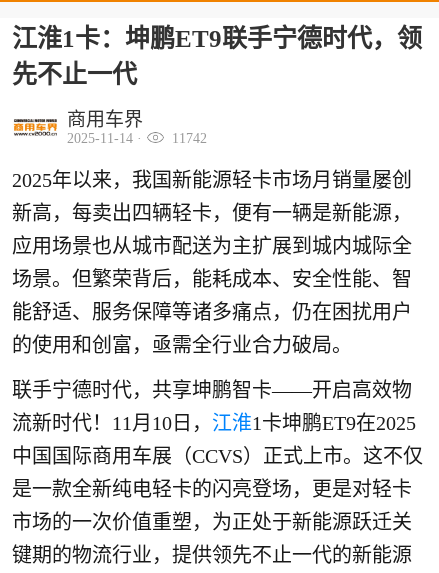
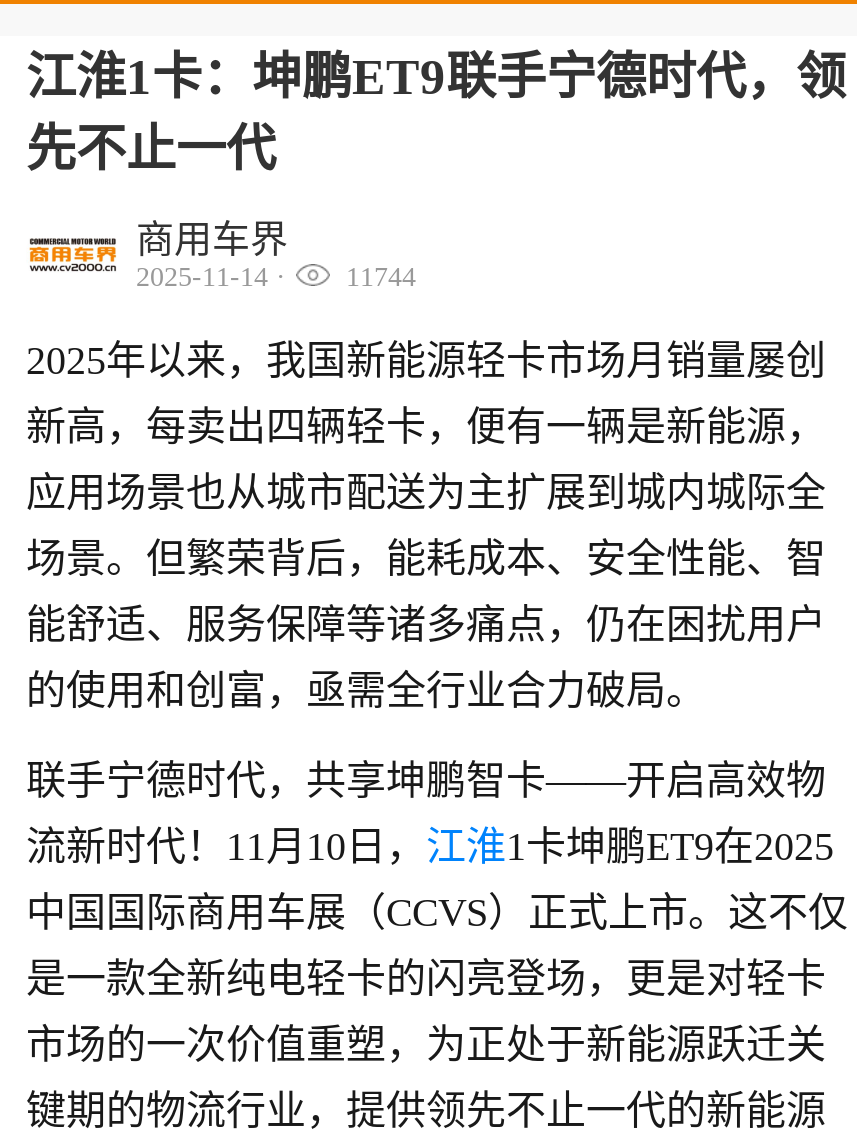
[67,131,207,146] 2025-11-14 · 11742 -> [136,262,416,292] 2025-11-14 · 11744

